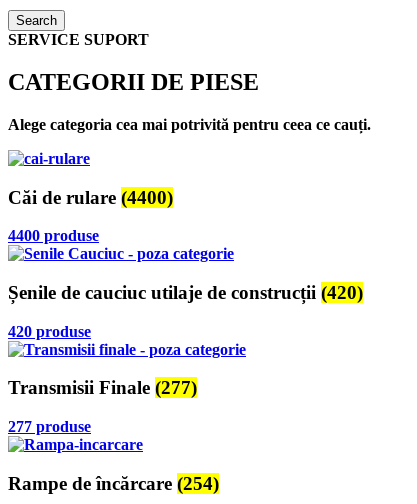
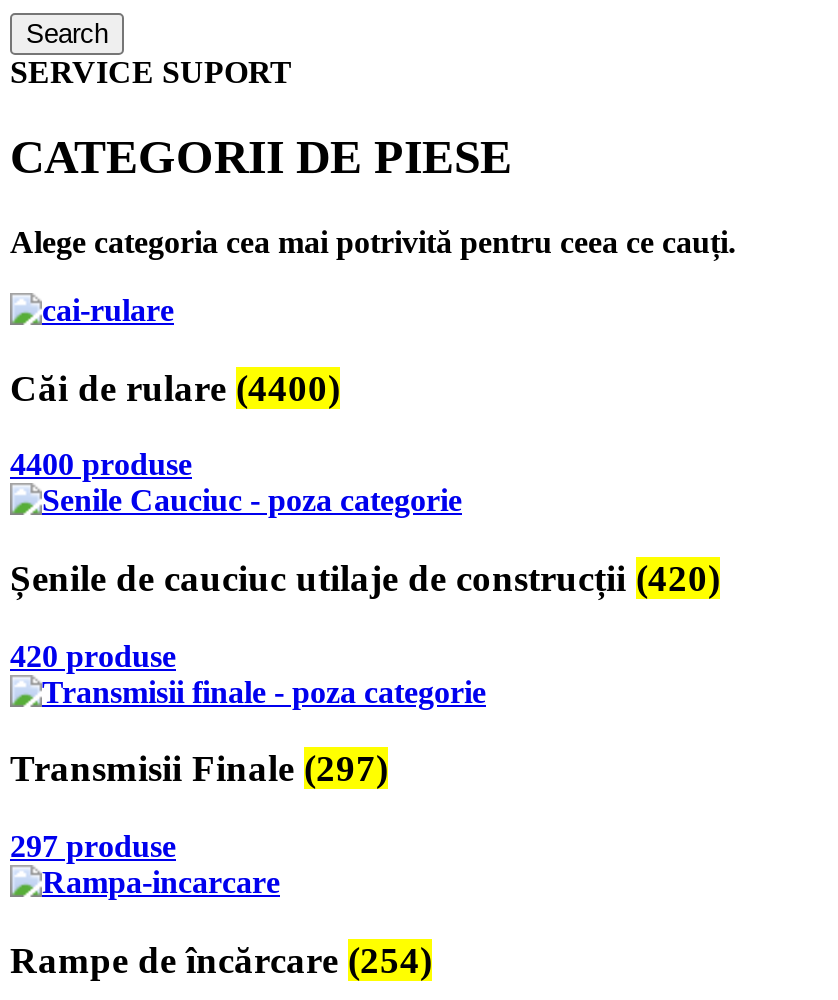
[8,377,197,398] Transmisii Finale (277) -> [10,748,388,790] Transmisii Finale (297)
[8,418,91,435] 277 produse -> [10,829,176,863] 297 produse

